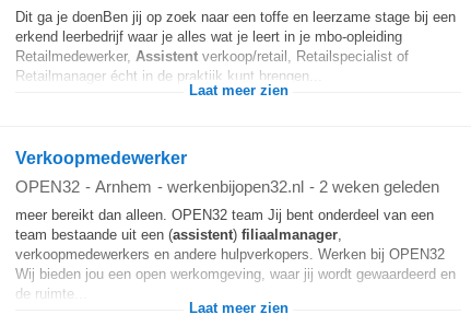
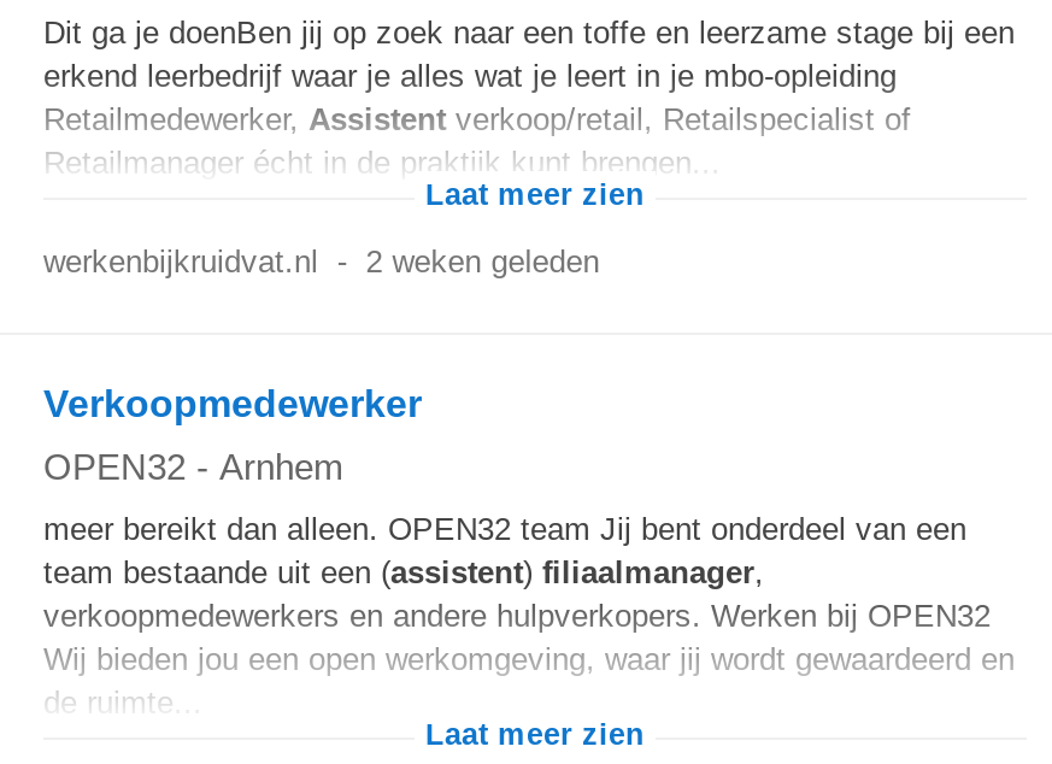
none -> [43,243,600,280] werkenbijkruidvat.nl - 2 weken geleden
[15,177,439,196] OPEN32 - Arnhem - werkenbijopen32.nl - 2 weken geleden -> [43,446,345,487] OPEN32 - Arnhem

